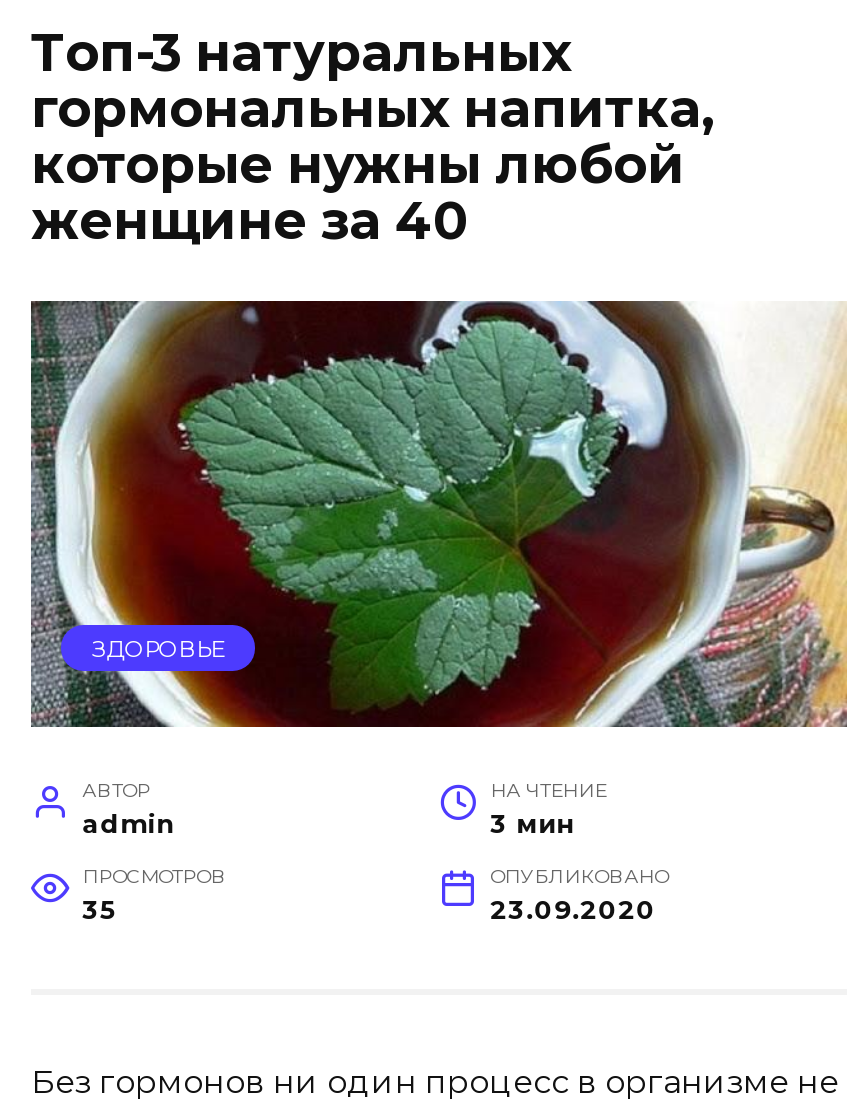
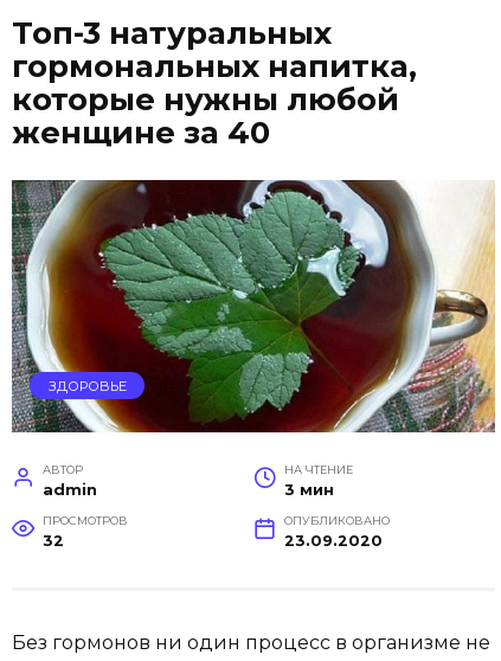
[82,896,116,926] 35 -> [42,532,63,550] 32

